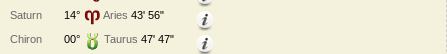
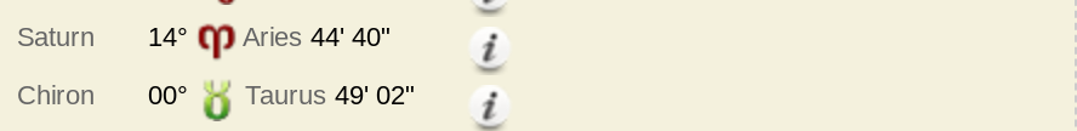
[10,9,164,21] Saturn 14° Aries 43' 56" -> [17,23,391,52] Saturn 14° Aries 44' 40"
[10,33,174,45] Chiron 00° Taurus 47' 47" -> [17,81,415,110] Chiron 00° Taurus 49' 02"

